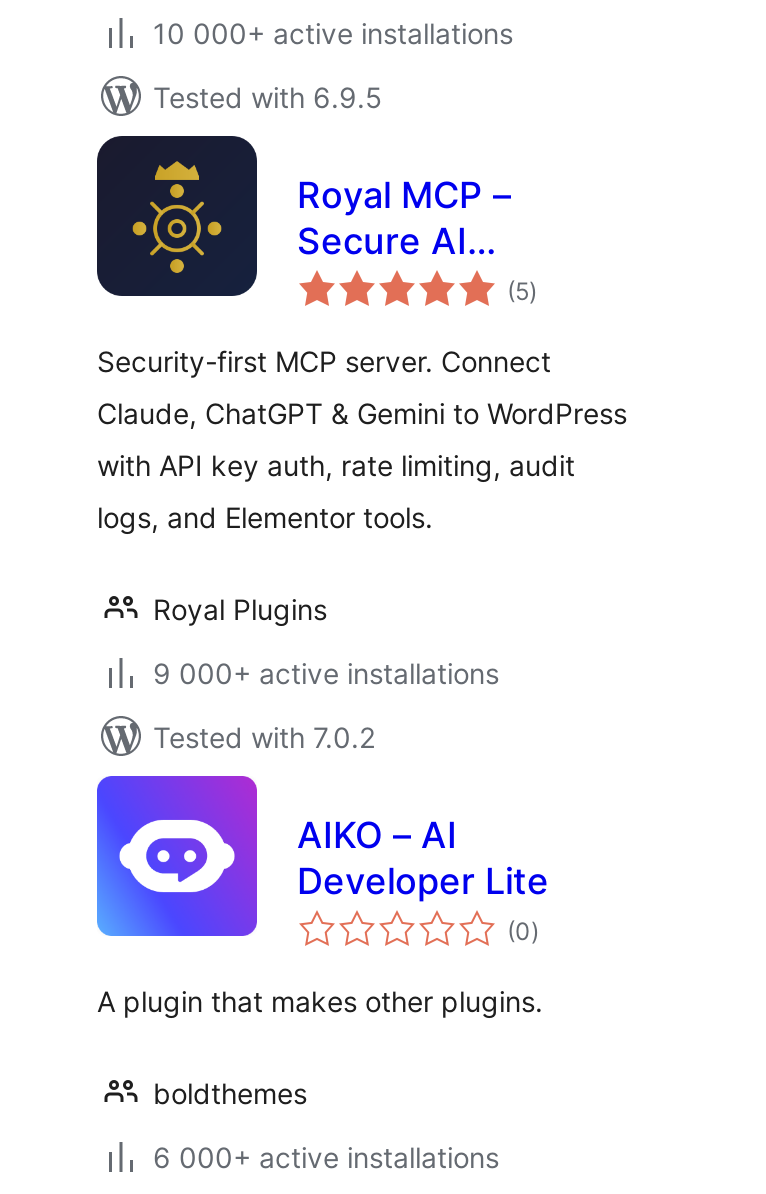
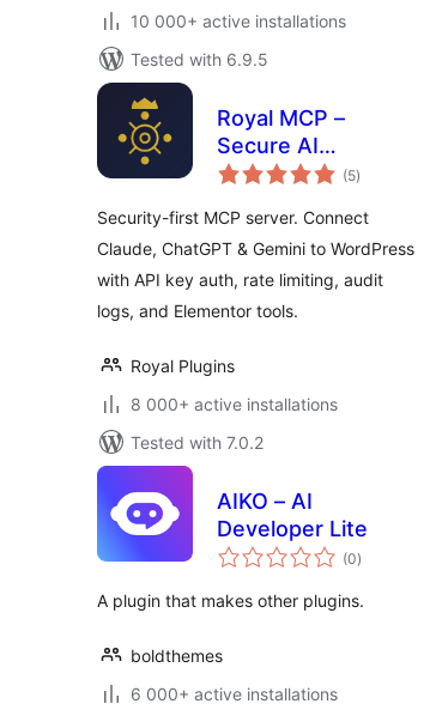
[153,656,499,690] 9 000+ active installations -> [131,394,338,414] 8 000+ active installations

